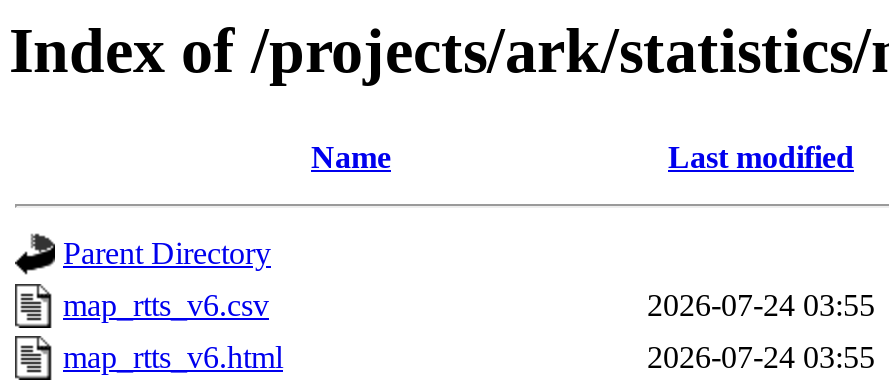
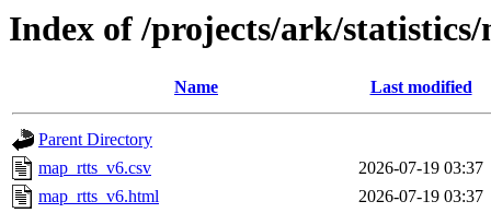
[647,289,875,323] 2026-07-24 03:55 -> [358,159,483,177] 2026-07-19 03:37
[647,341,875,375] 2026-07-24 03:55 -> [358,187,483,206] 2026-07-19 03:37

